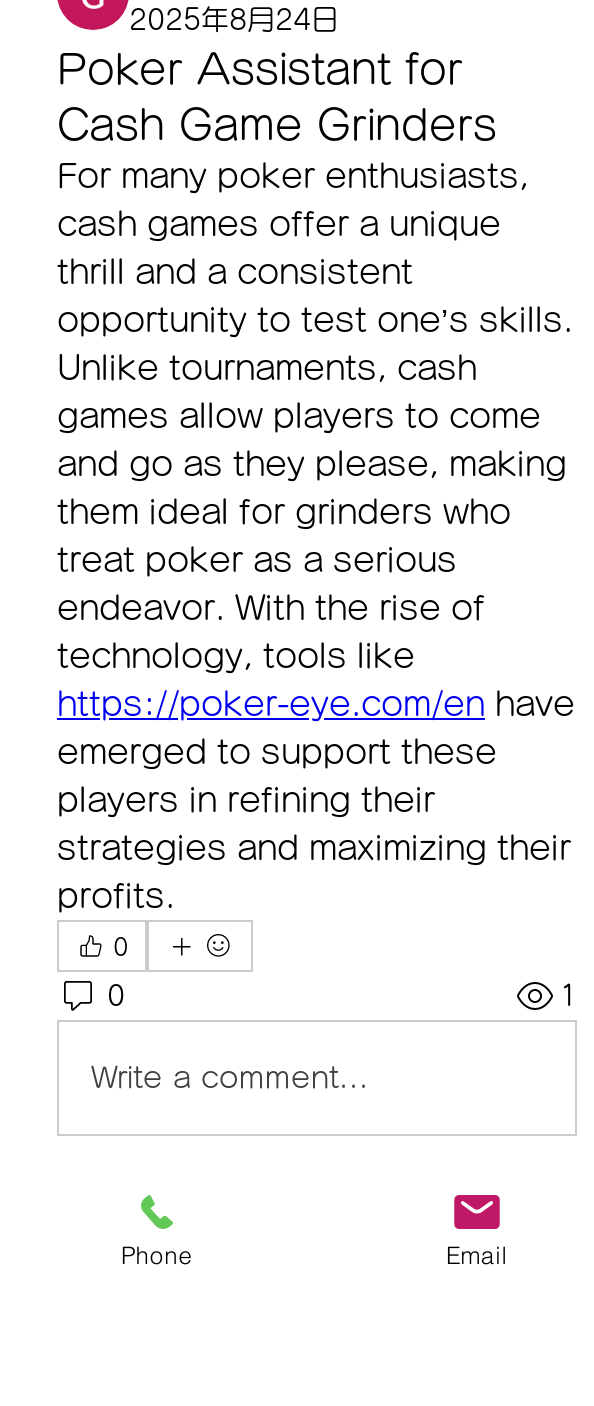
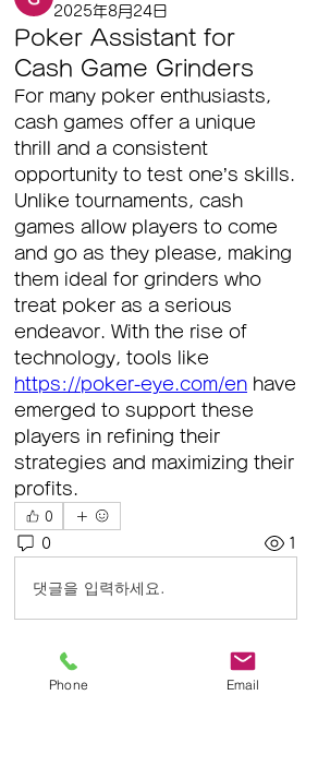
[91,1063,369,1091] Write a comment... -> [33,580,166,595] 댓글을 입력하세요.

